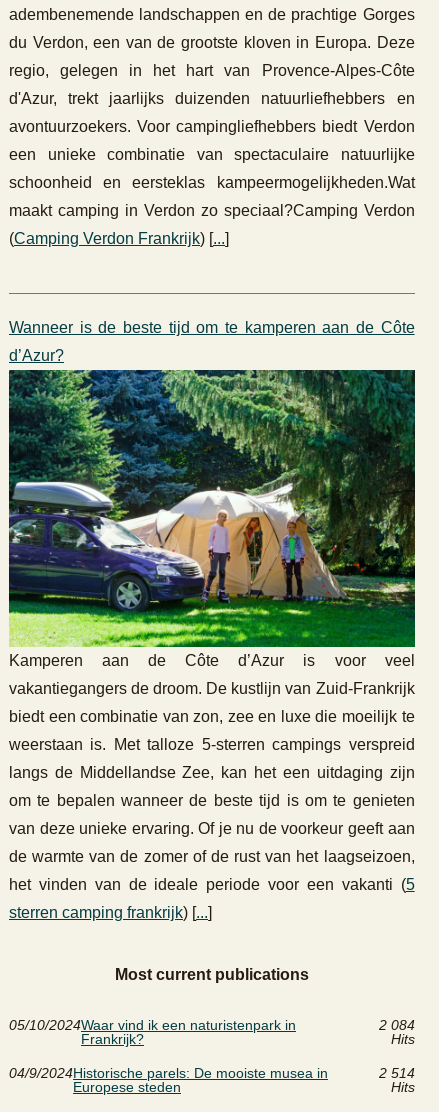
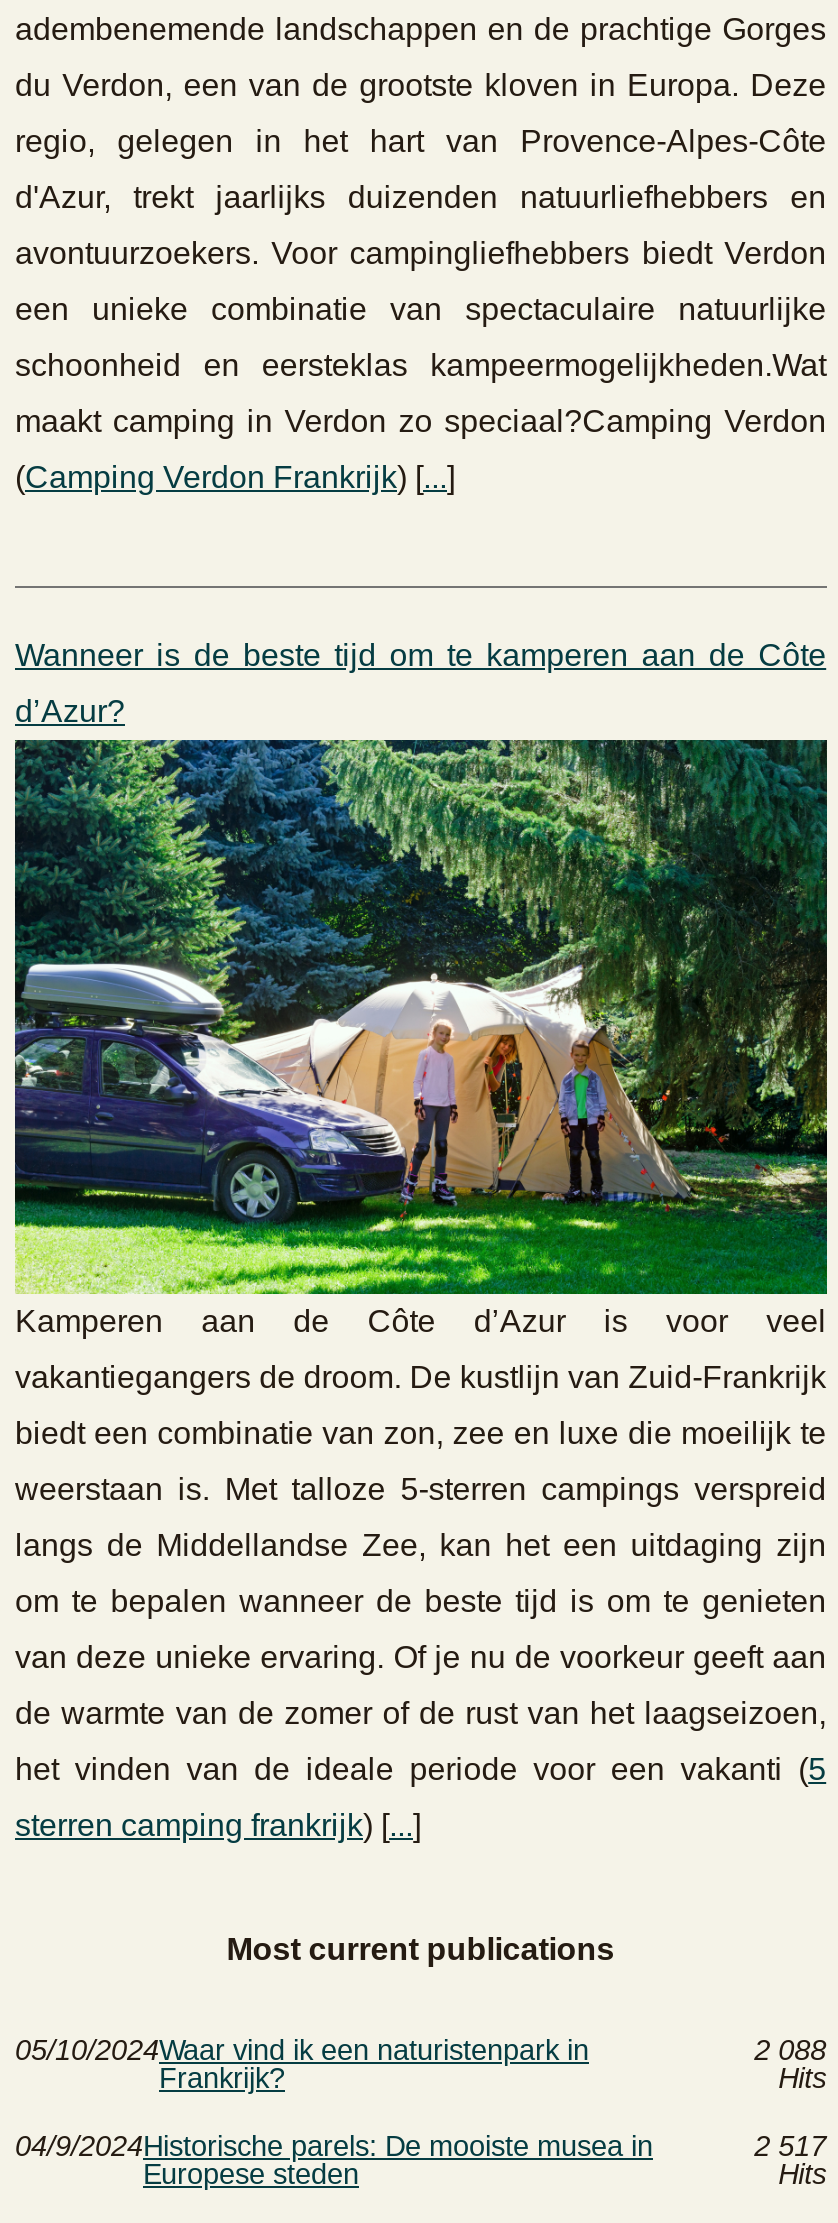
[379,1017,415,1033] 2 084 -> [754,2034,826,2066] 2 088
[379,1065,415,1081] 2 514 -> [754,2130,826,2162] 2 517

